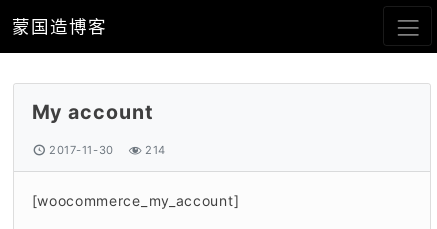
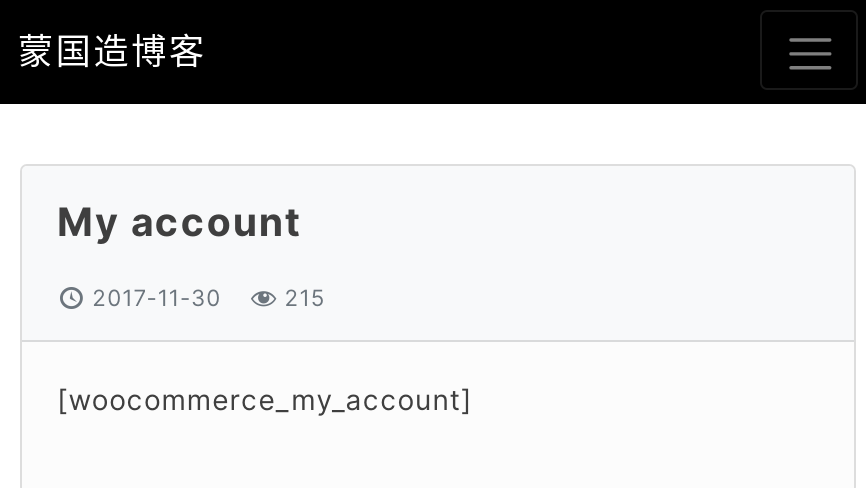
[49,143,166,157] 2017-11-30 214 -> [92,284,326,312] 2017-11-30 215

